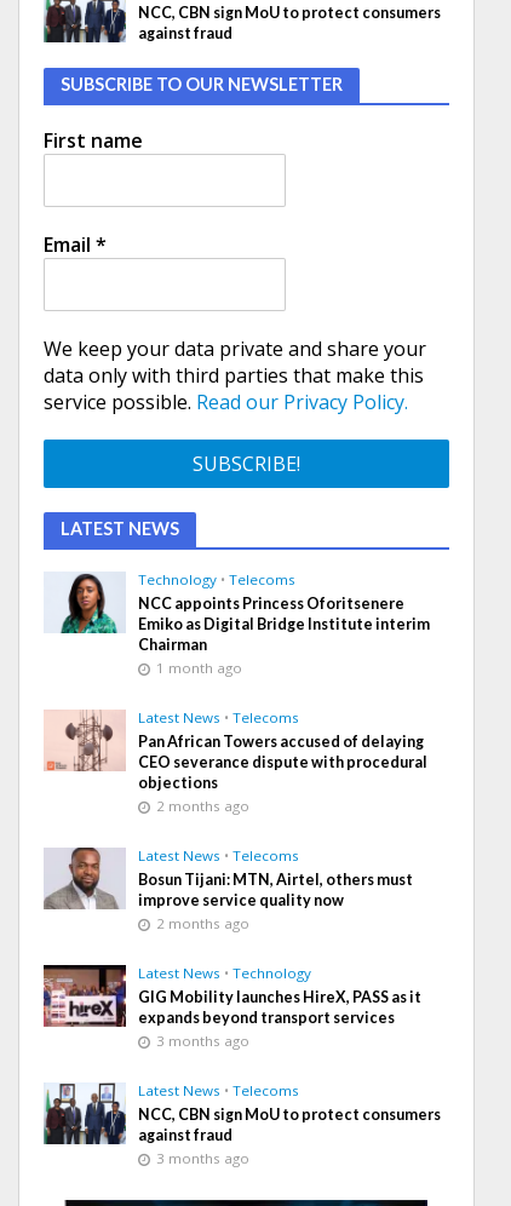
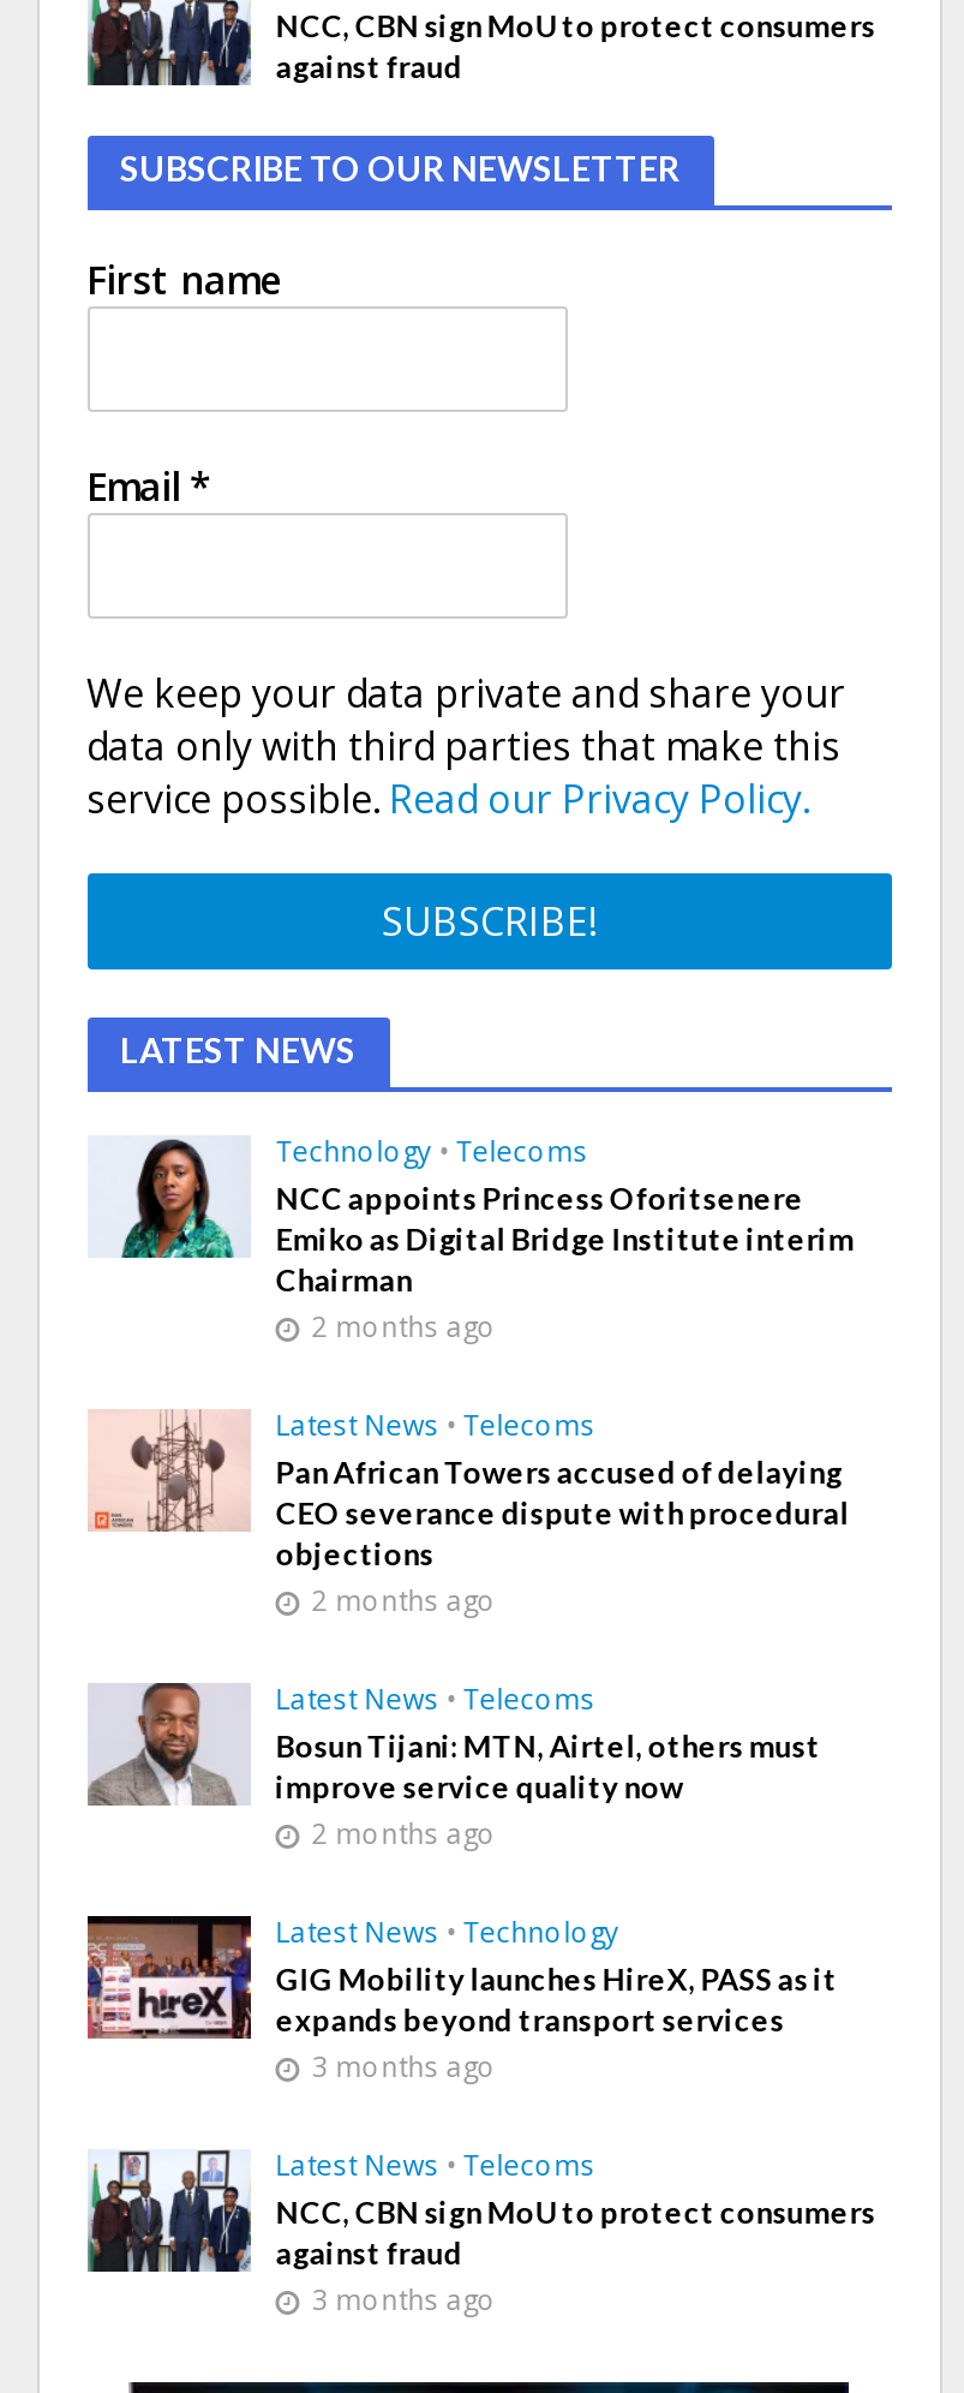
[156,659,242,677] 1 month ago -> [311,1308,496,1344] 2 months ago

